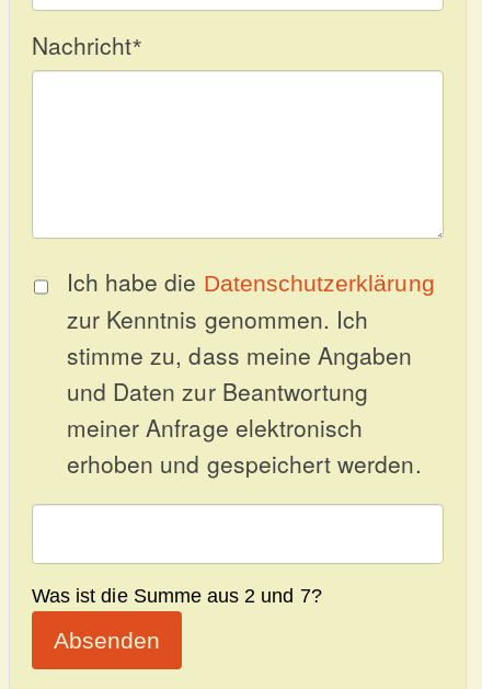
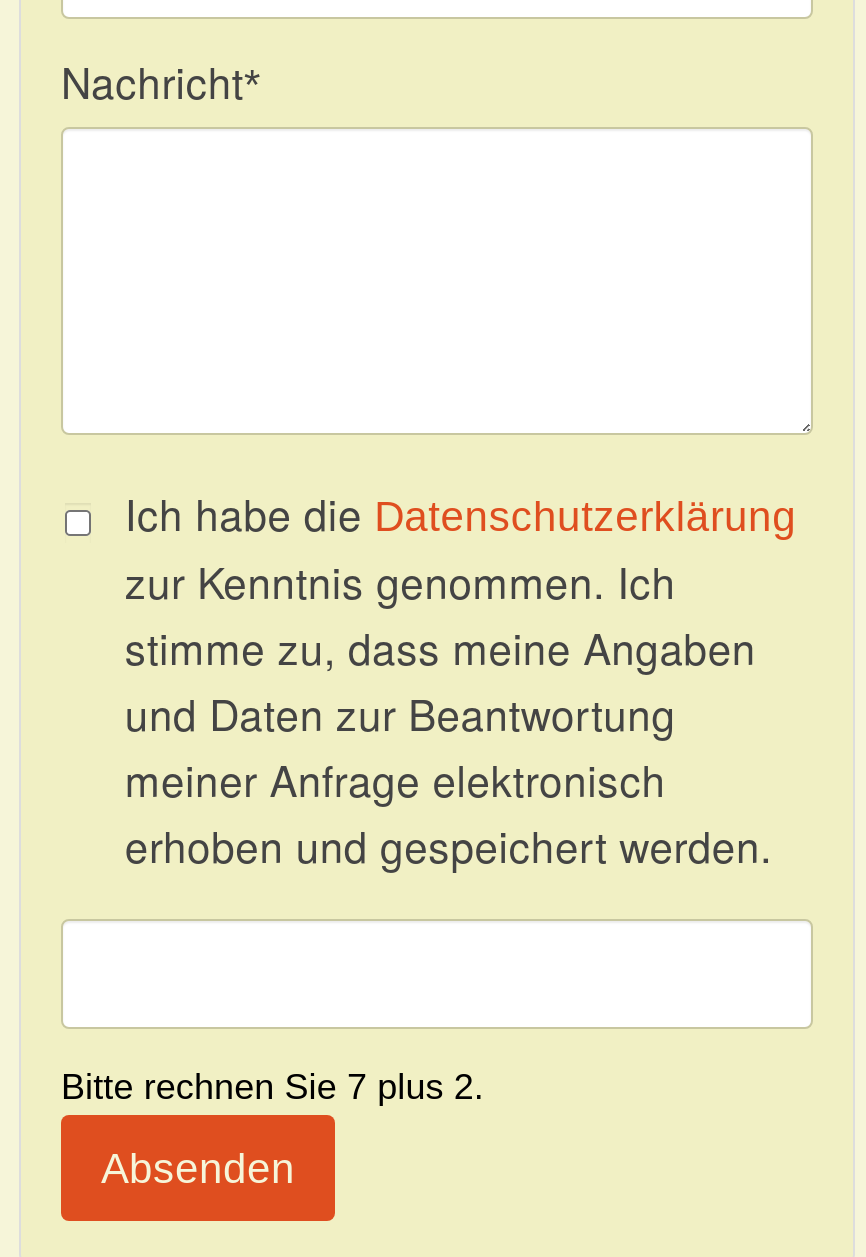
[32,585,322,607] Was ist die Summe aus 2 und 7? -> [61,1068,484,1108] Bitte rechnen Sie 7 plus 2.

